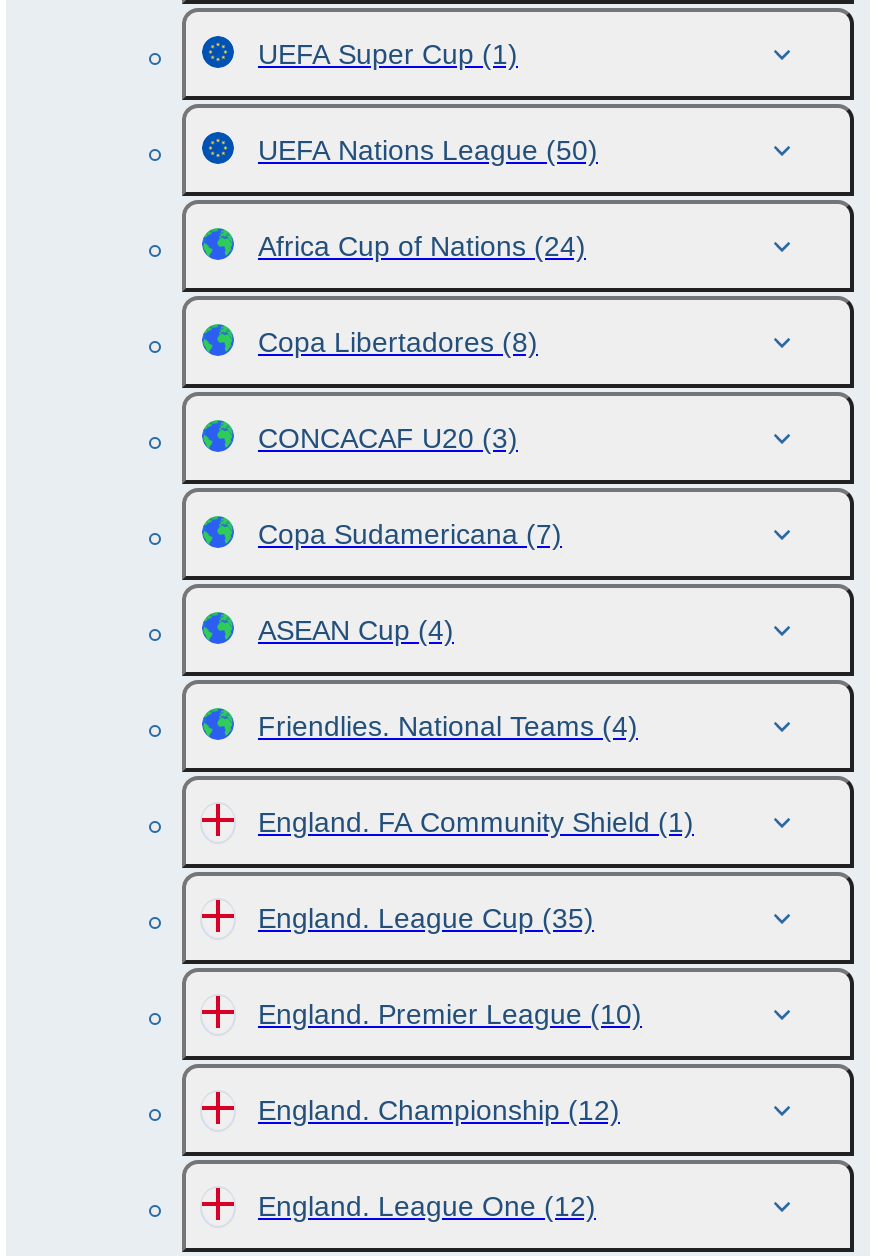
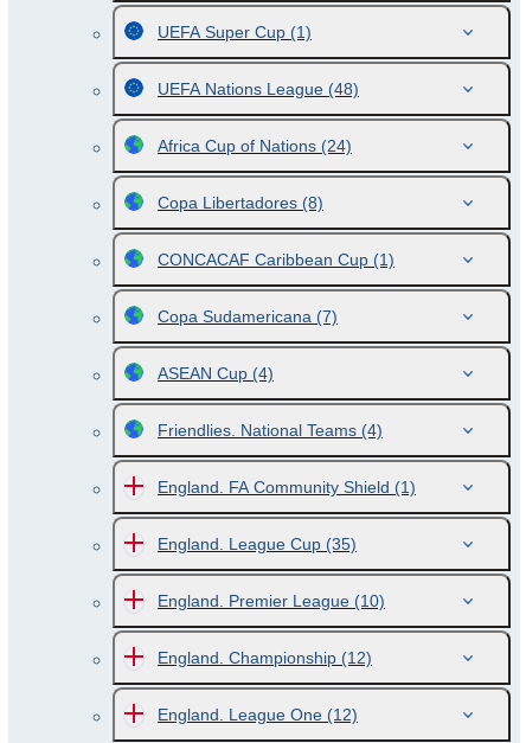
[258,134,598,166] UEFA Nations League (50) -> [158,79,359,98] UEFA Nations League (48)
[258,422,518,454] CONCACAF U20 (3) -> [158,250,394,269] CONCACAF Caribbean Cup (1)

